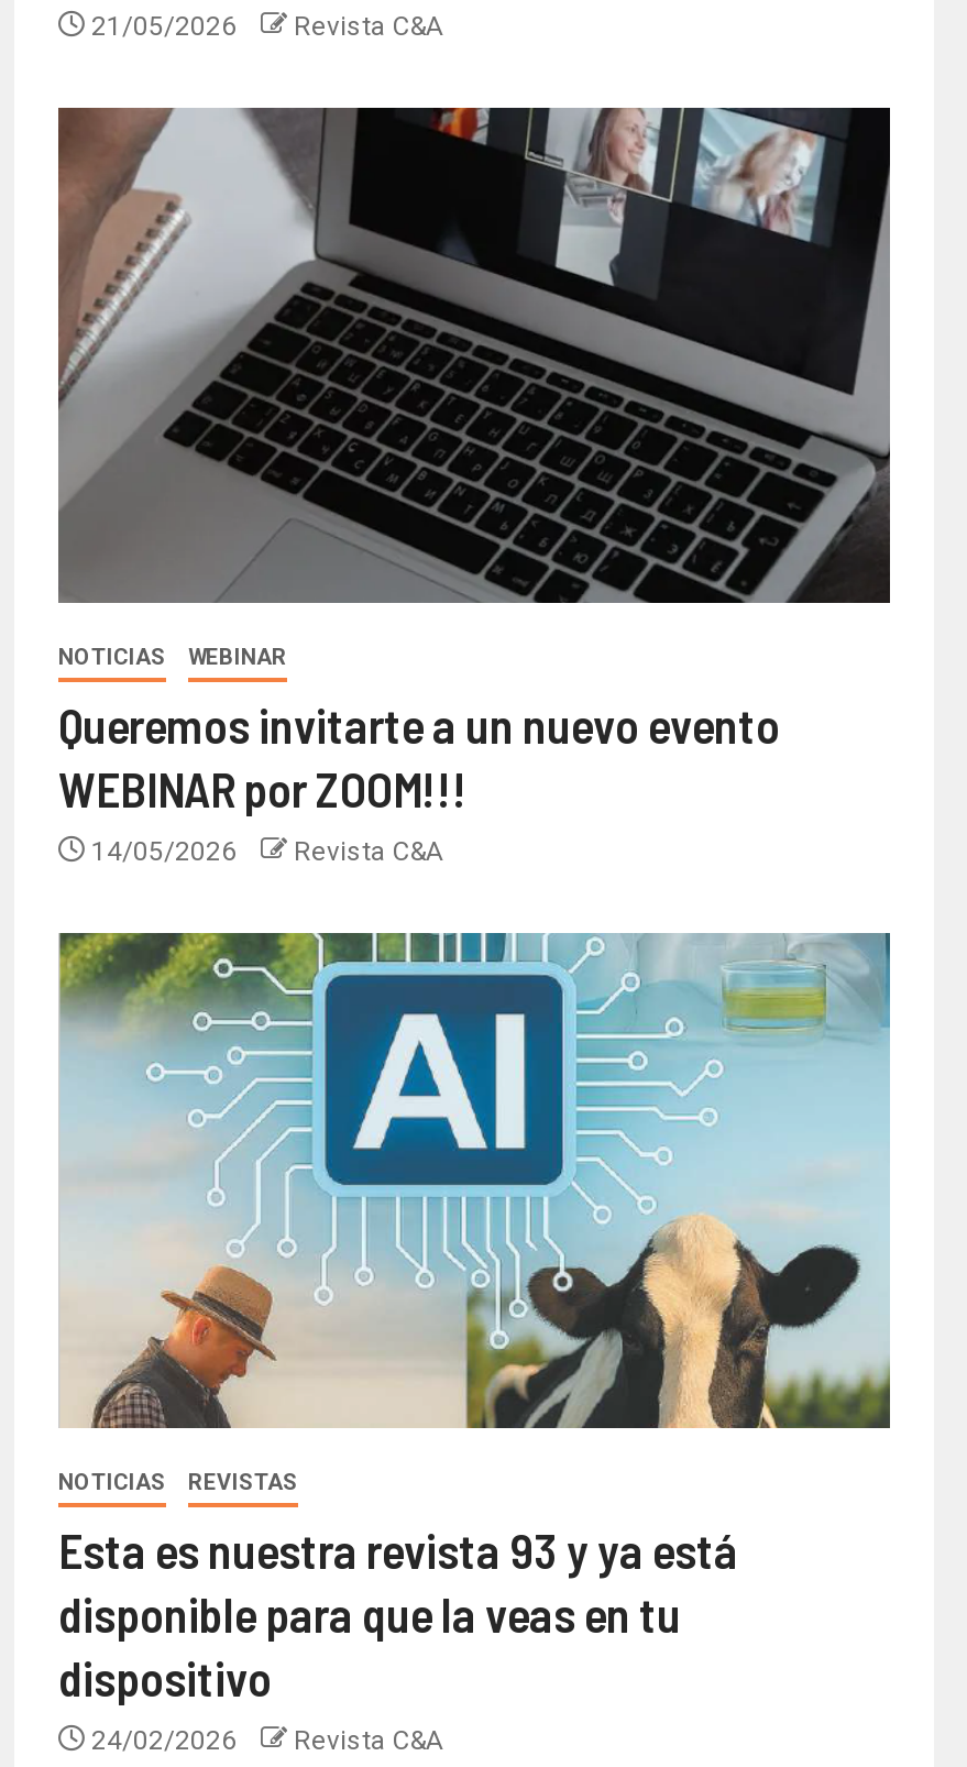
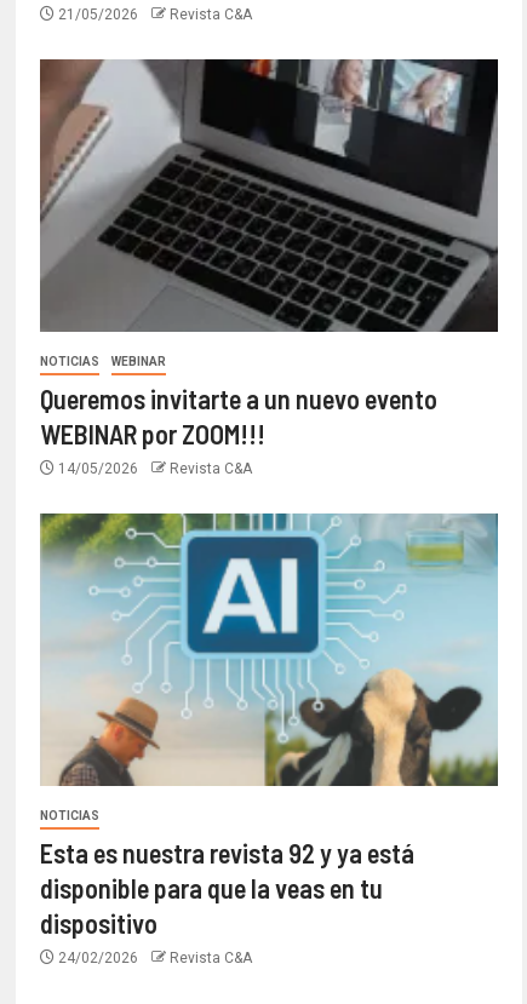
[58,1471,738,1578] REVISTAS | Esta es nuestra revista 93 y ya está -> [40,837,414,869] Esta es nuestra revista 92 y ya está

